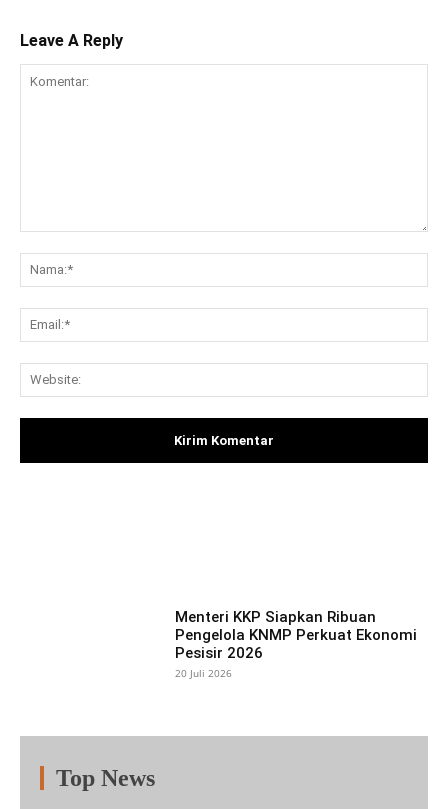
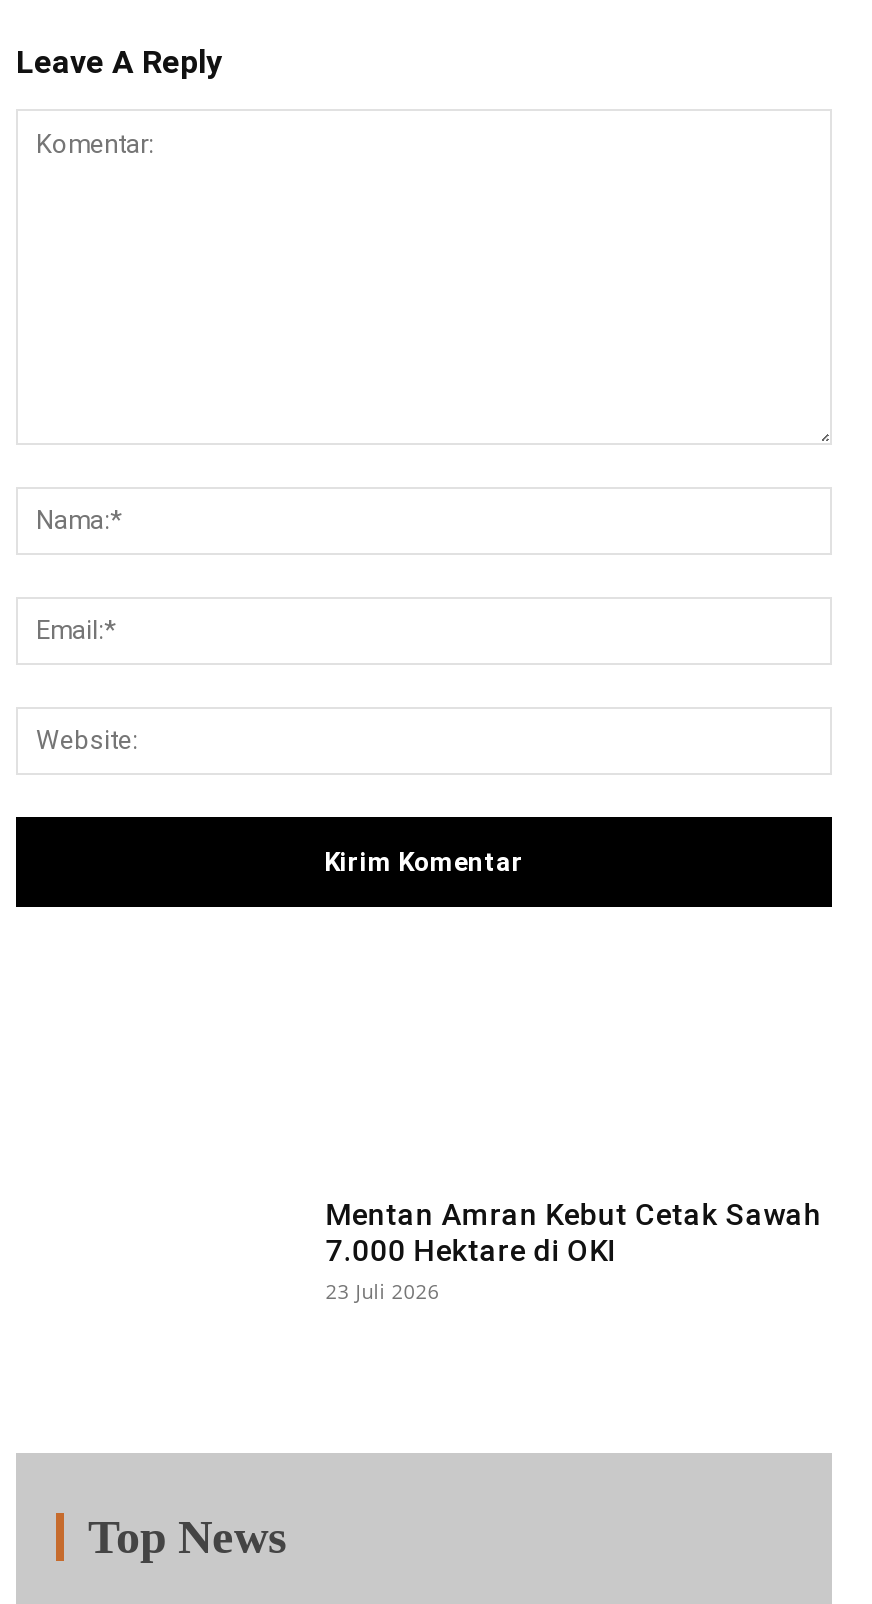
[175,608,417,680] Menteri KKP Siapkan Ribuan | Pengelola KNMP Perkuat Ekonomi | Pesisir 2026 | 20 Juli 2026 -> [326,1197,822,1305] Mentan Amran Kebut Cetak Sawah | 7.000 Hektare di OKI | 23 Juli 2026

